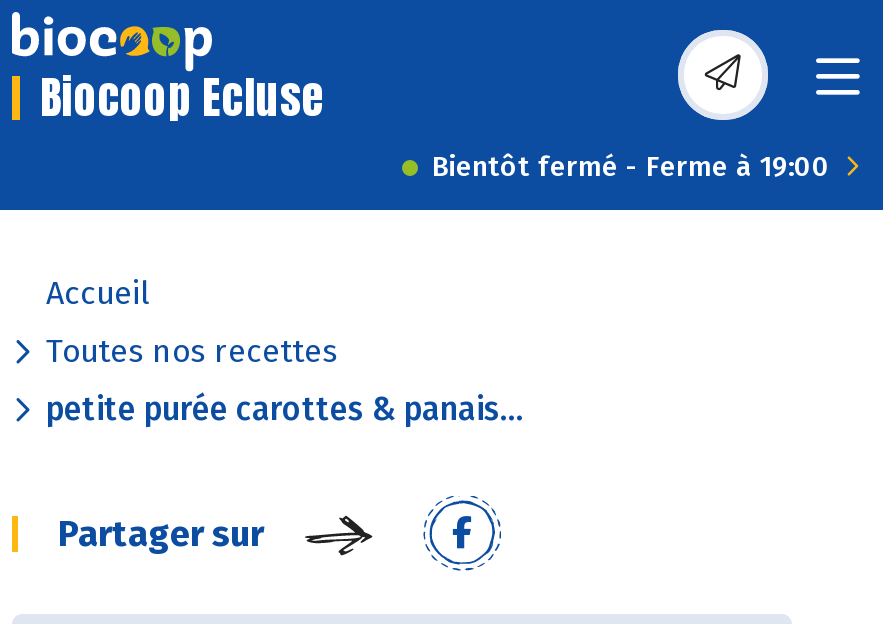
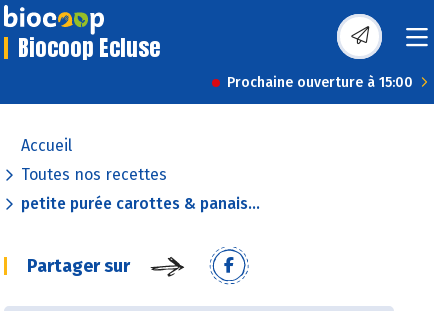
[432,150,830,184] Bientôt fermé - Ferme à 19:00 -> [227,74,413,91] Prochaine ouverture à 15:00

